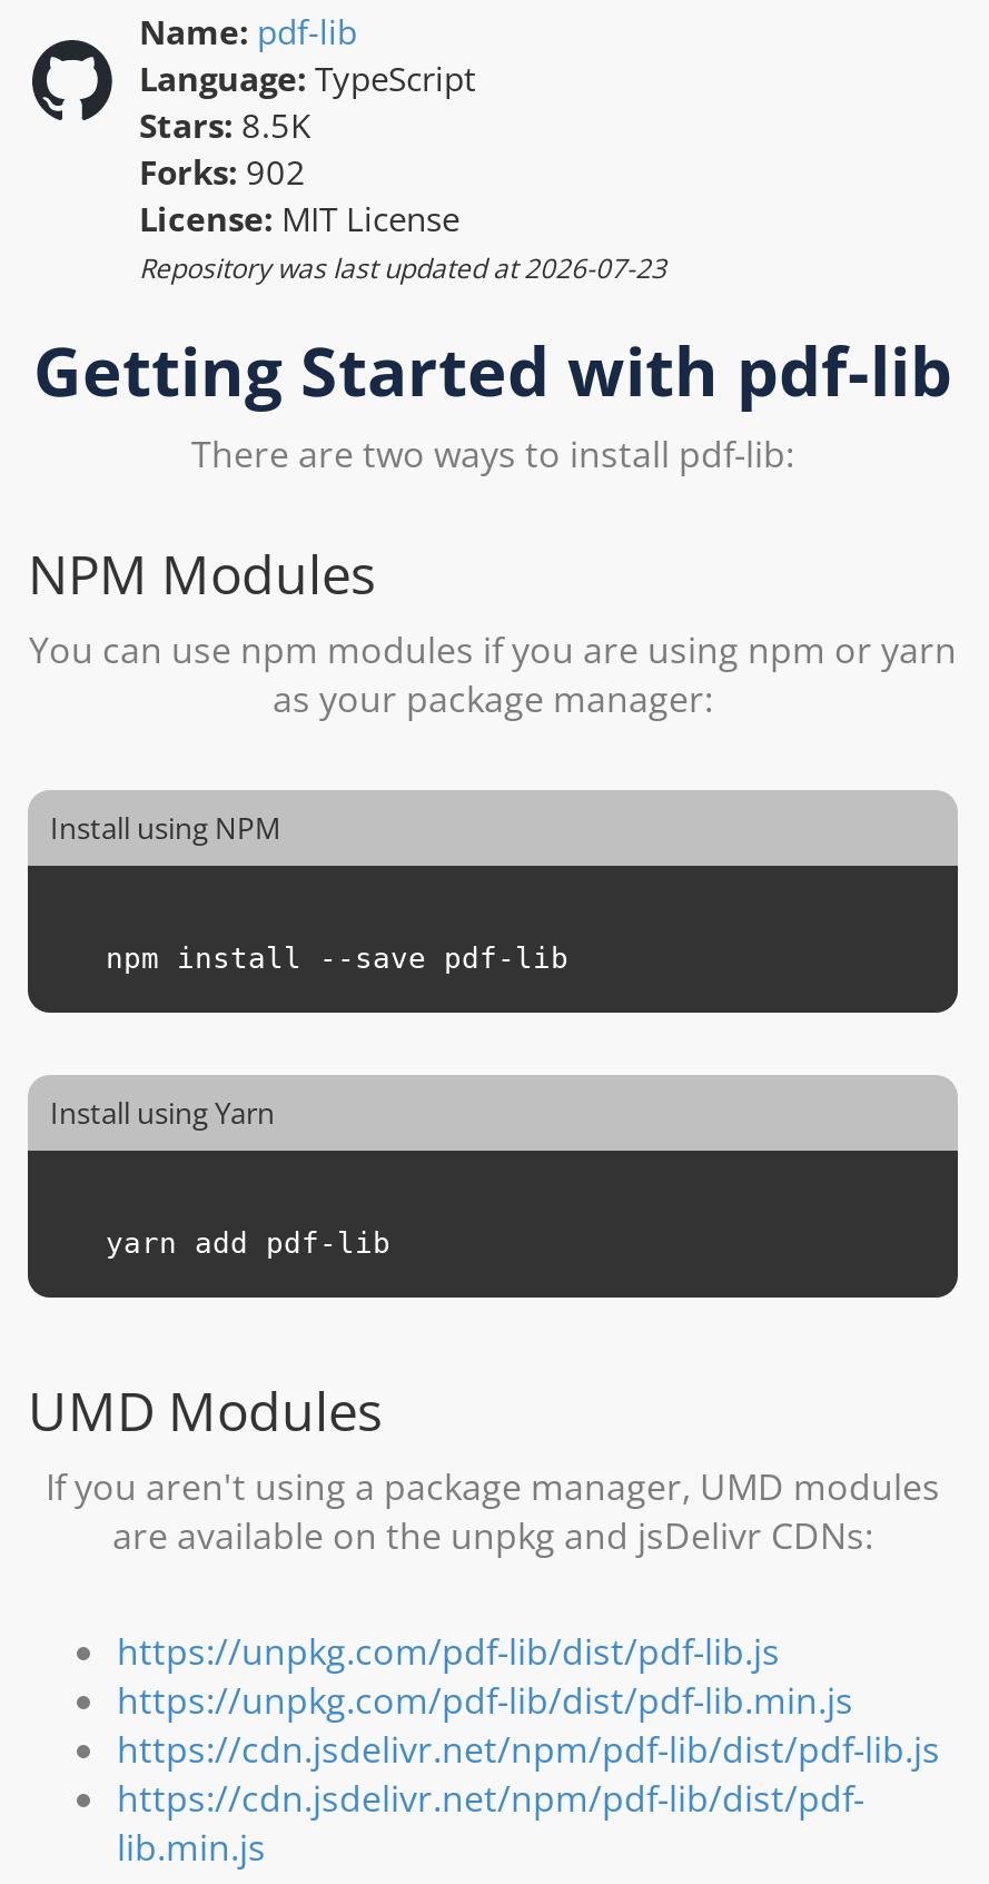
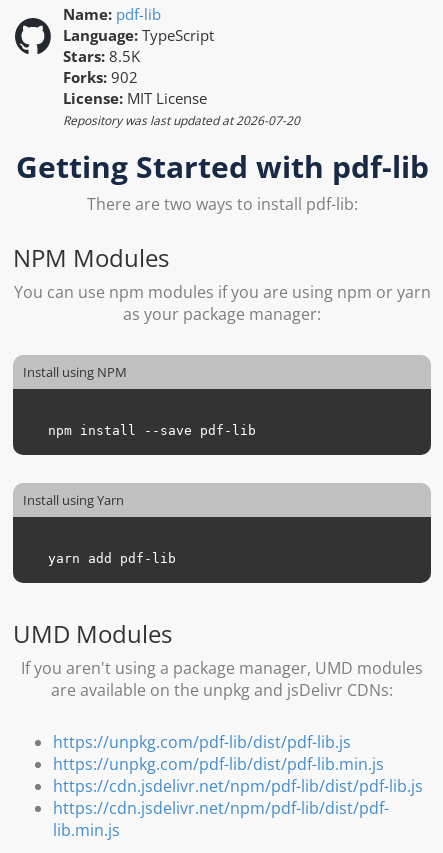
[139,249,666,287] Repository was last updated at2026-07-23 -> [63,112,300,129] Repository was last updated at2026-07-20

